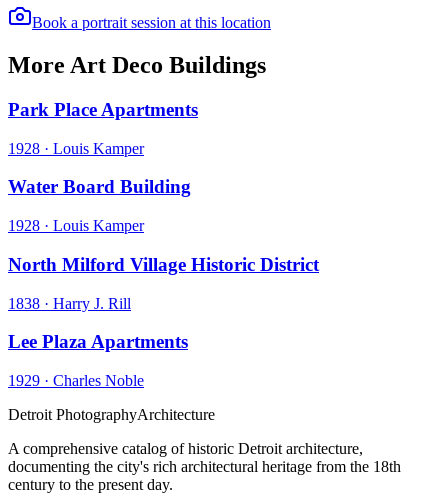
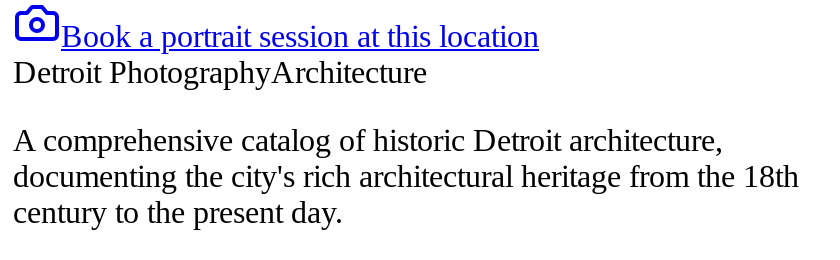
[8,52,319,389] More Art Deco Buildings | Park Place Apartments | 1928 · Louis Kamper | Water Board Building | 1928 · Louis Kamper | North Milford Village Historic District | 1838 · Harry J. Rill | Lee Plaza Apartments | 1929 · Charles Noble -> none

